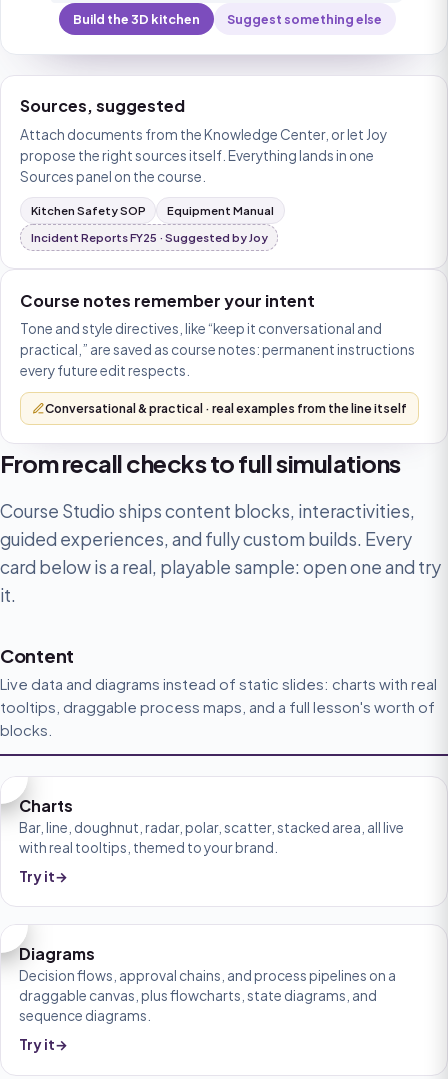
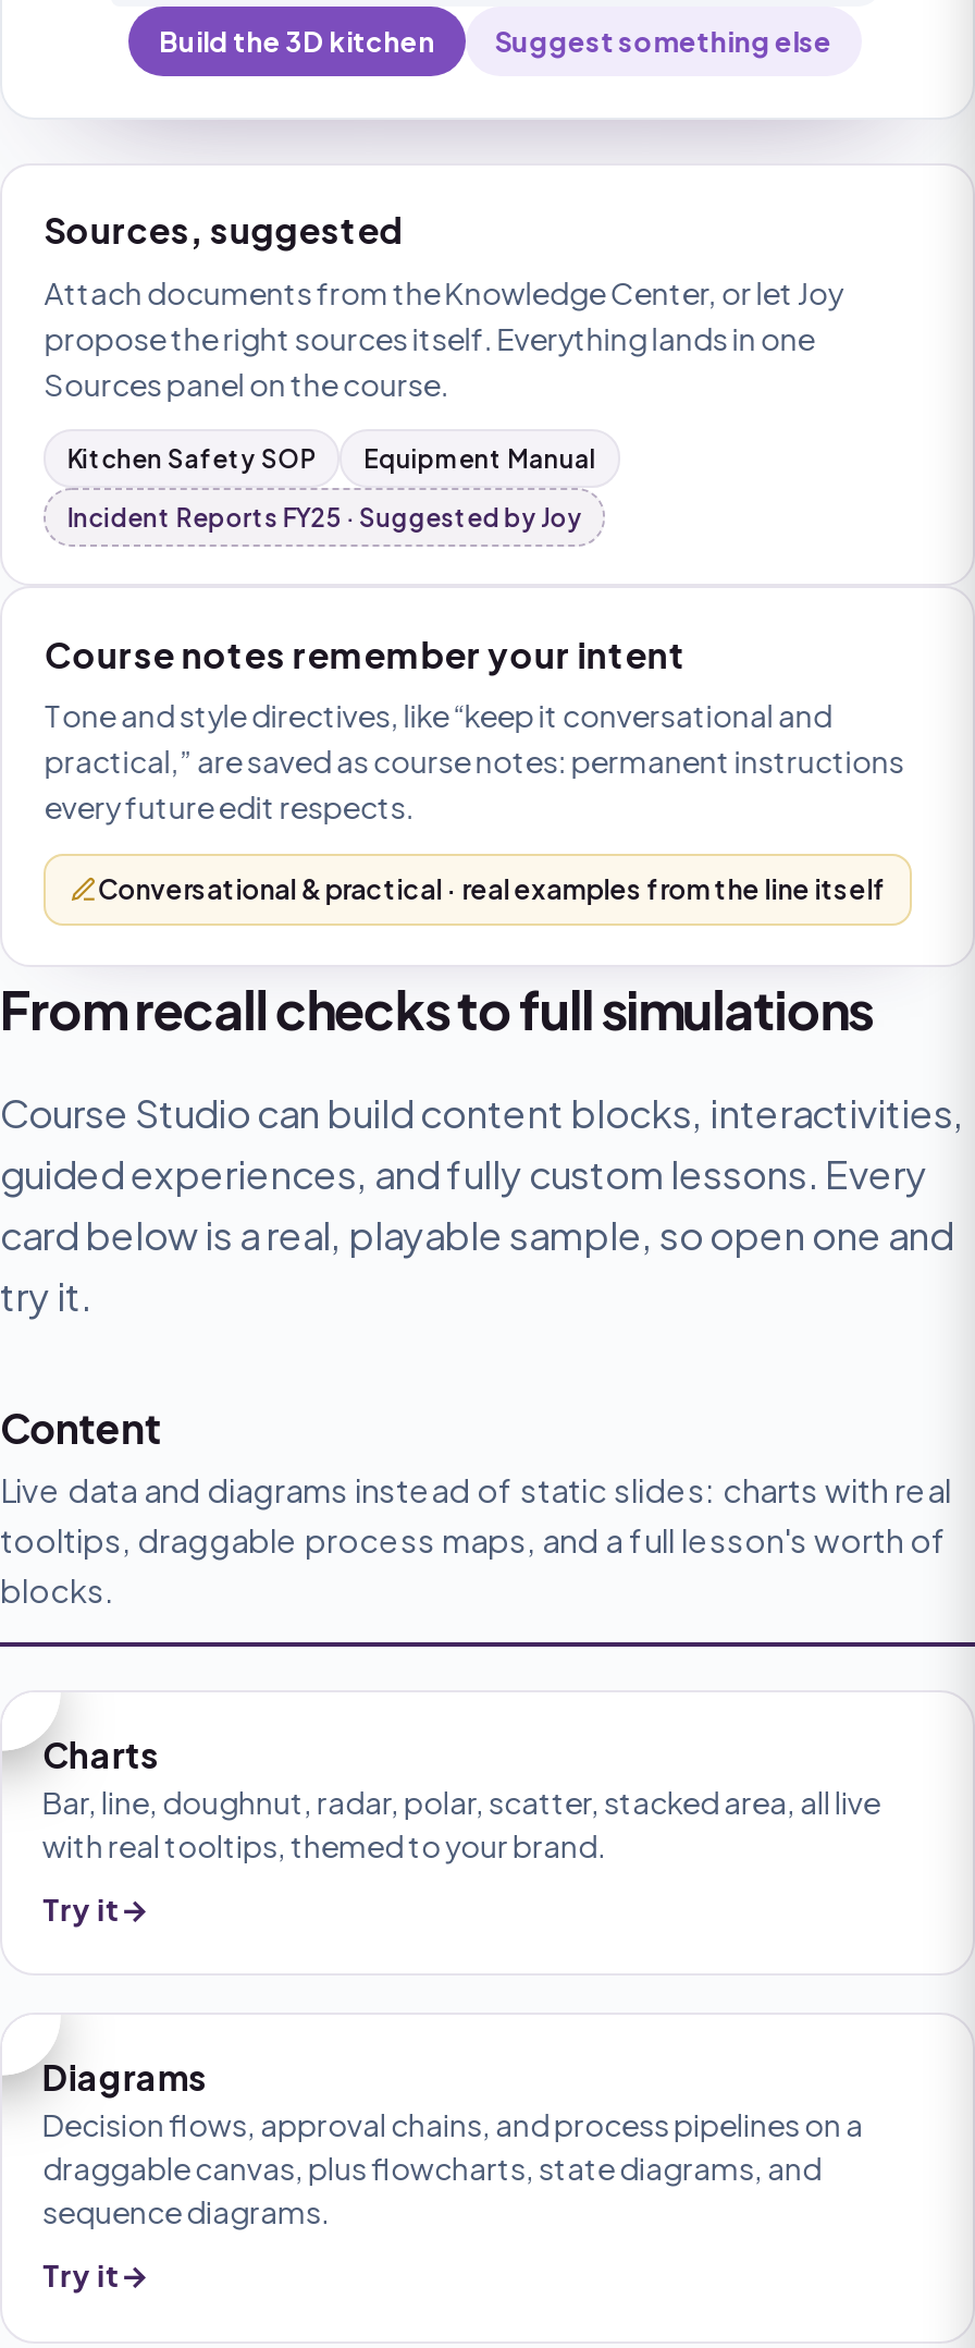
[0,500,441,606] Course Studio ships content blocks, interactivities, | guided experiences, and fully custom builds. Every | card below is a real, playable sample: open one and try | it. -> [0,1089,964,1320] Course Studio can build content blocks, interactivities, | guided experiences, and fully custom lessons. Every | card below is a real, playable sample, so open one and | try it.

